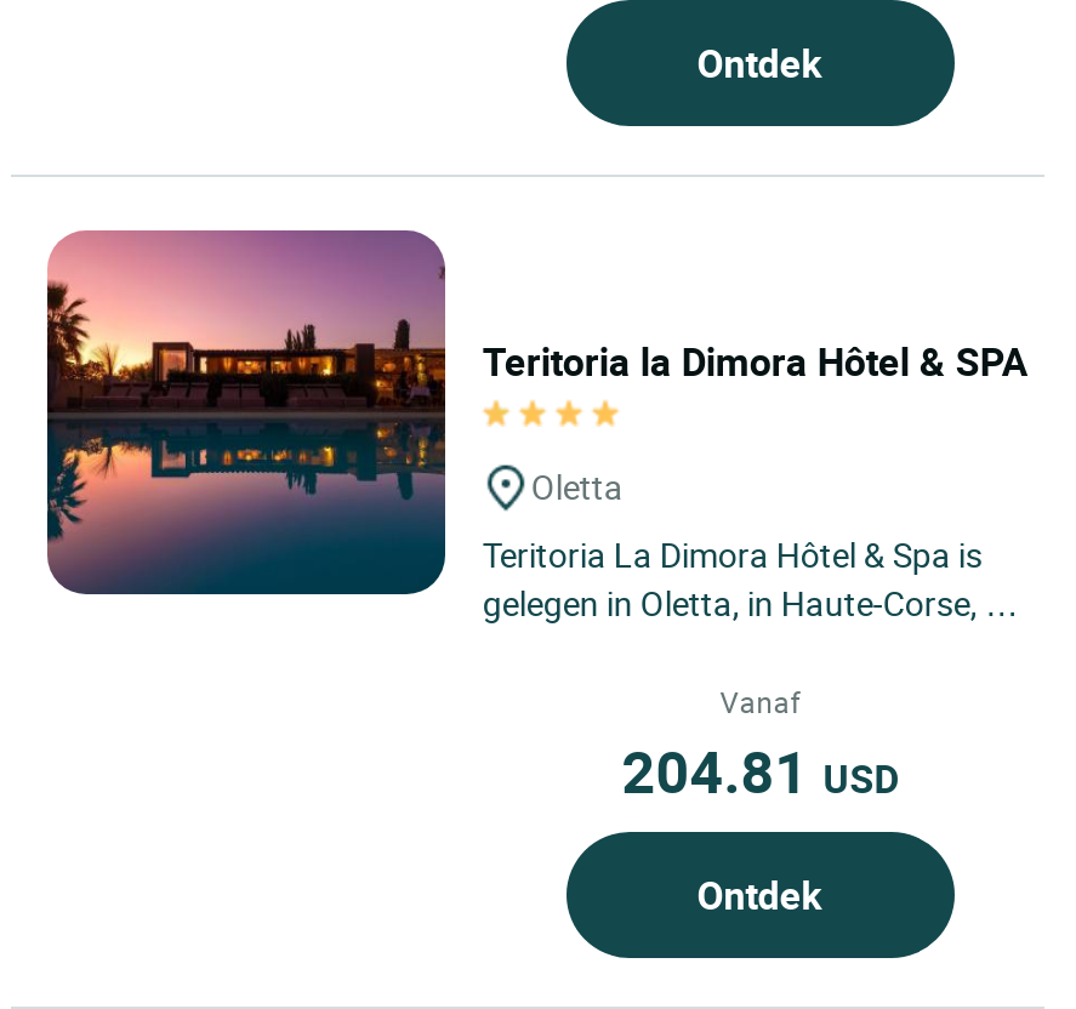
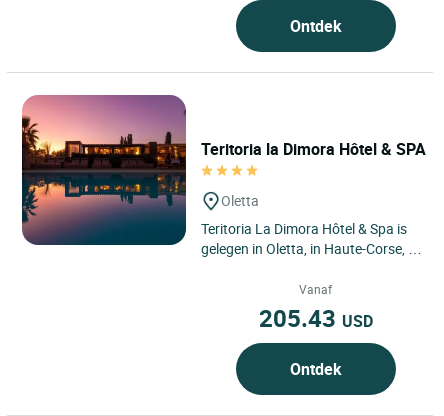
[622,733,898,811] 204.81 USD -> [259,302,373,334] 205.43 USD

